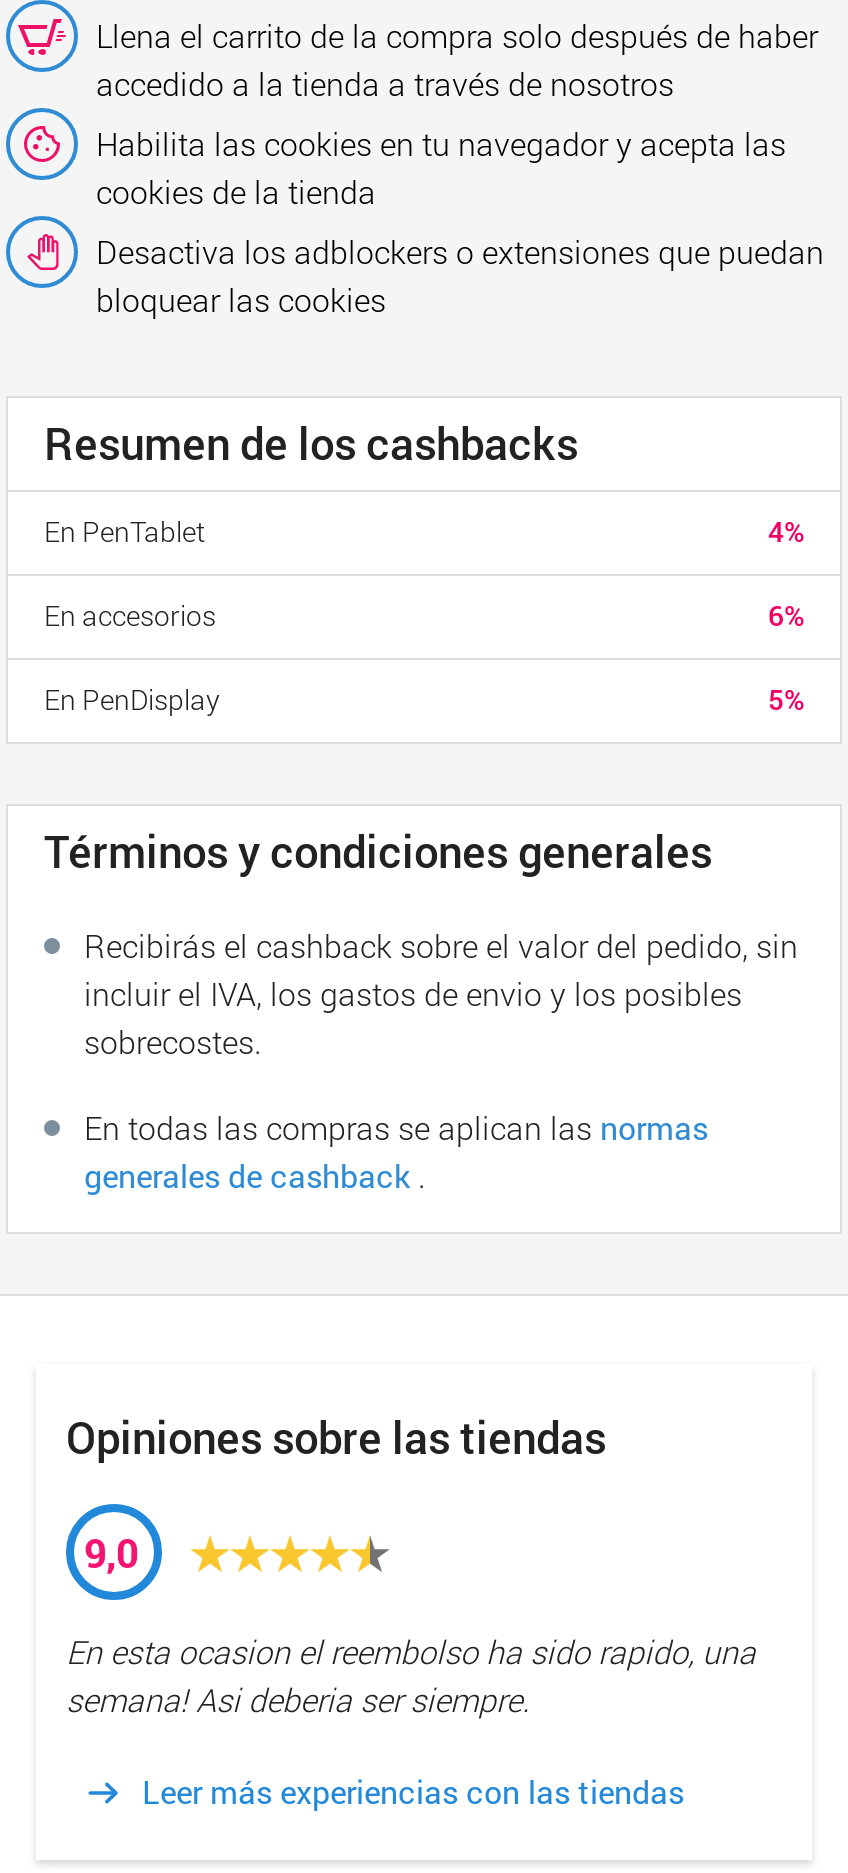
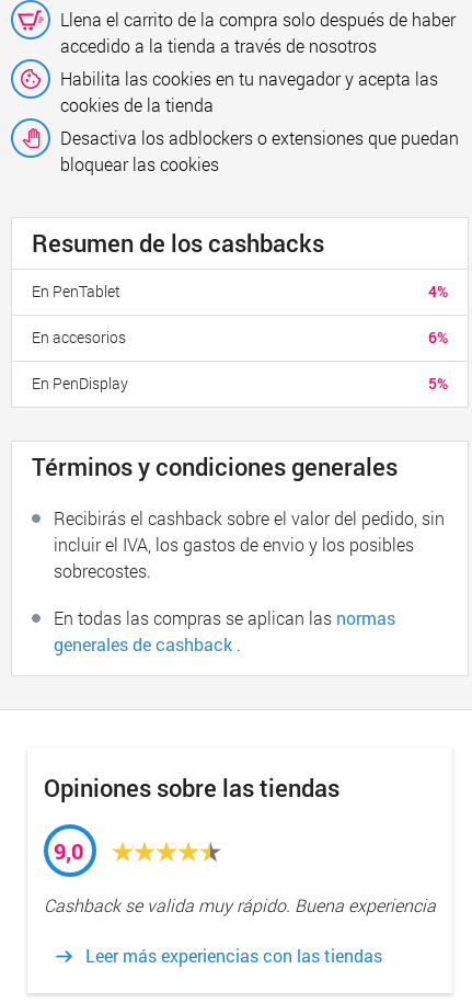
[66,1630,756,1720] En esta ocasion el reembolso ha sido rapido, una | semana! Asi deberia ser siempre. -> [44,893,436,917] Cashback se valida muy rápido. Buena experiencia

